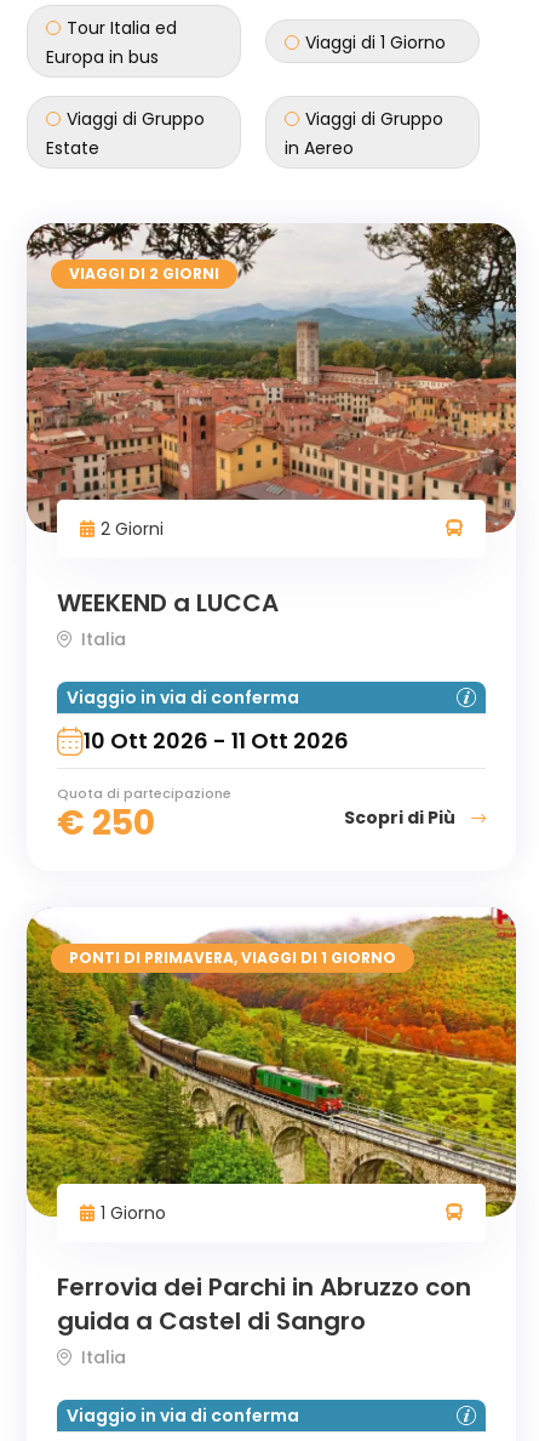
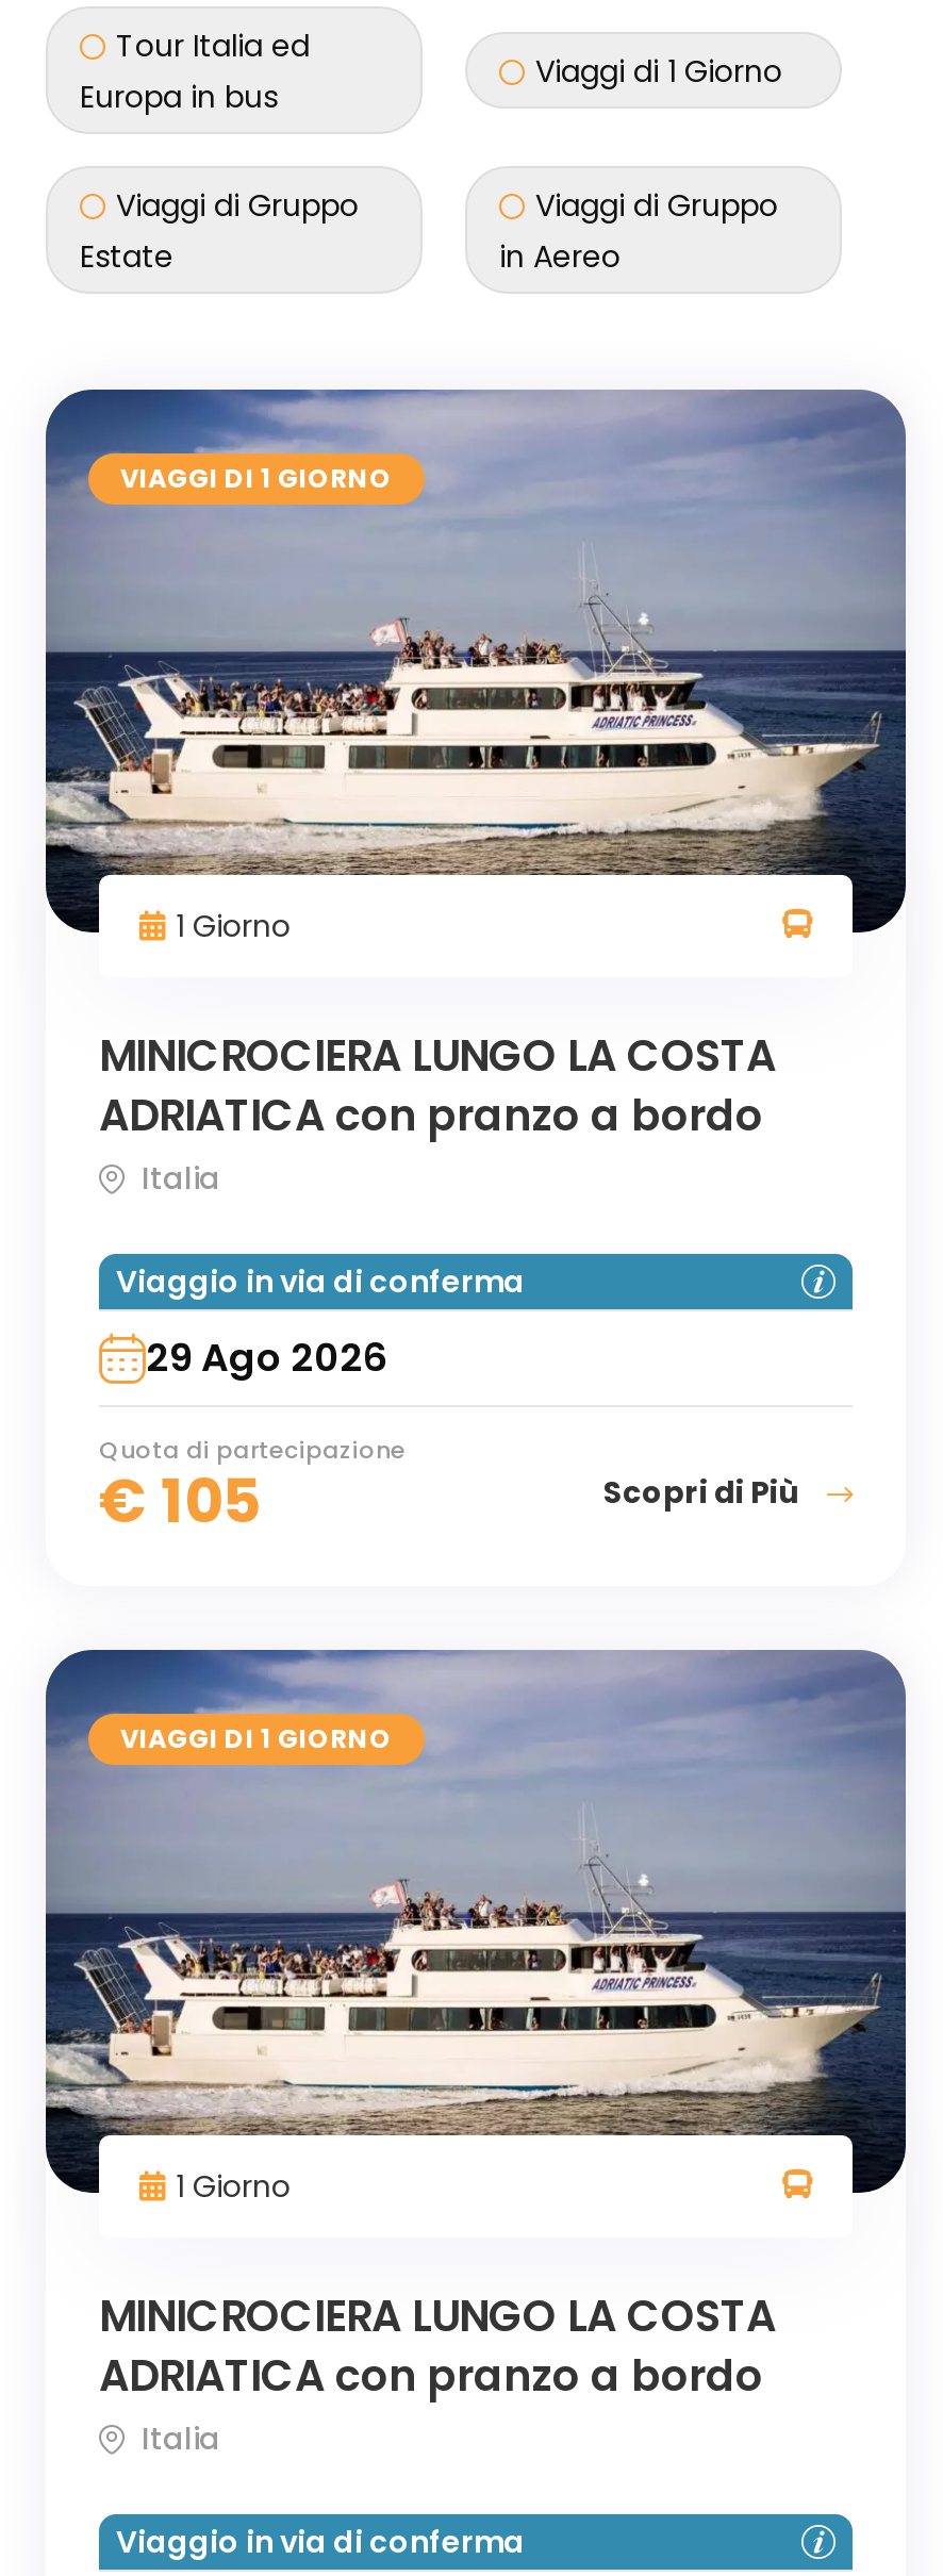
[25,222,517,534] [image] | VIAGGI DI 2 GIORNI -> [44,387,908,935] [image] | VIAGGI DI 1 GIORNO
[101,516,164,540] 2 Giorni -> [176,904,291,946] 1 Giorno
[57,585,279,619] WEEKEND a LUCCA -> [99,1025,776,1144] MINICROCIERA LUNGO LA COSTA | ADRIATICA con pranzo a bordo
[84,725,349,756] 10 Ott 2026 - 11 Ott 2026 -> [146,1331,388,1384] 29 Ago 2026
[57,799,155,847] €250 -> [99,1461,261,1544] €105
[25,907,517,1218] [image] | PONTI DI PRIMAVERA, VIAGGI DI 1 GIORNO -> [44,1648,908,2195] [image] | VIAGGI DI 1 GIORNO
[57,1270,471,1338] Ferrovia dei Parchi in Abruzzo con | guida a Castel di Sangro -> [99,2286,776,2405] MINICROCIERA LUNGO LA COSTA | ADRIATICA con pranzo a bordo

